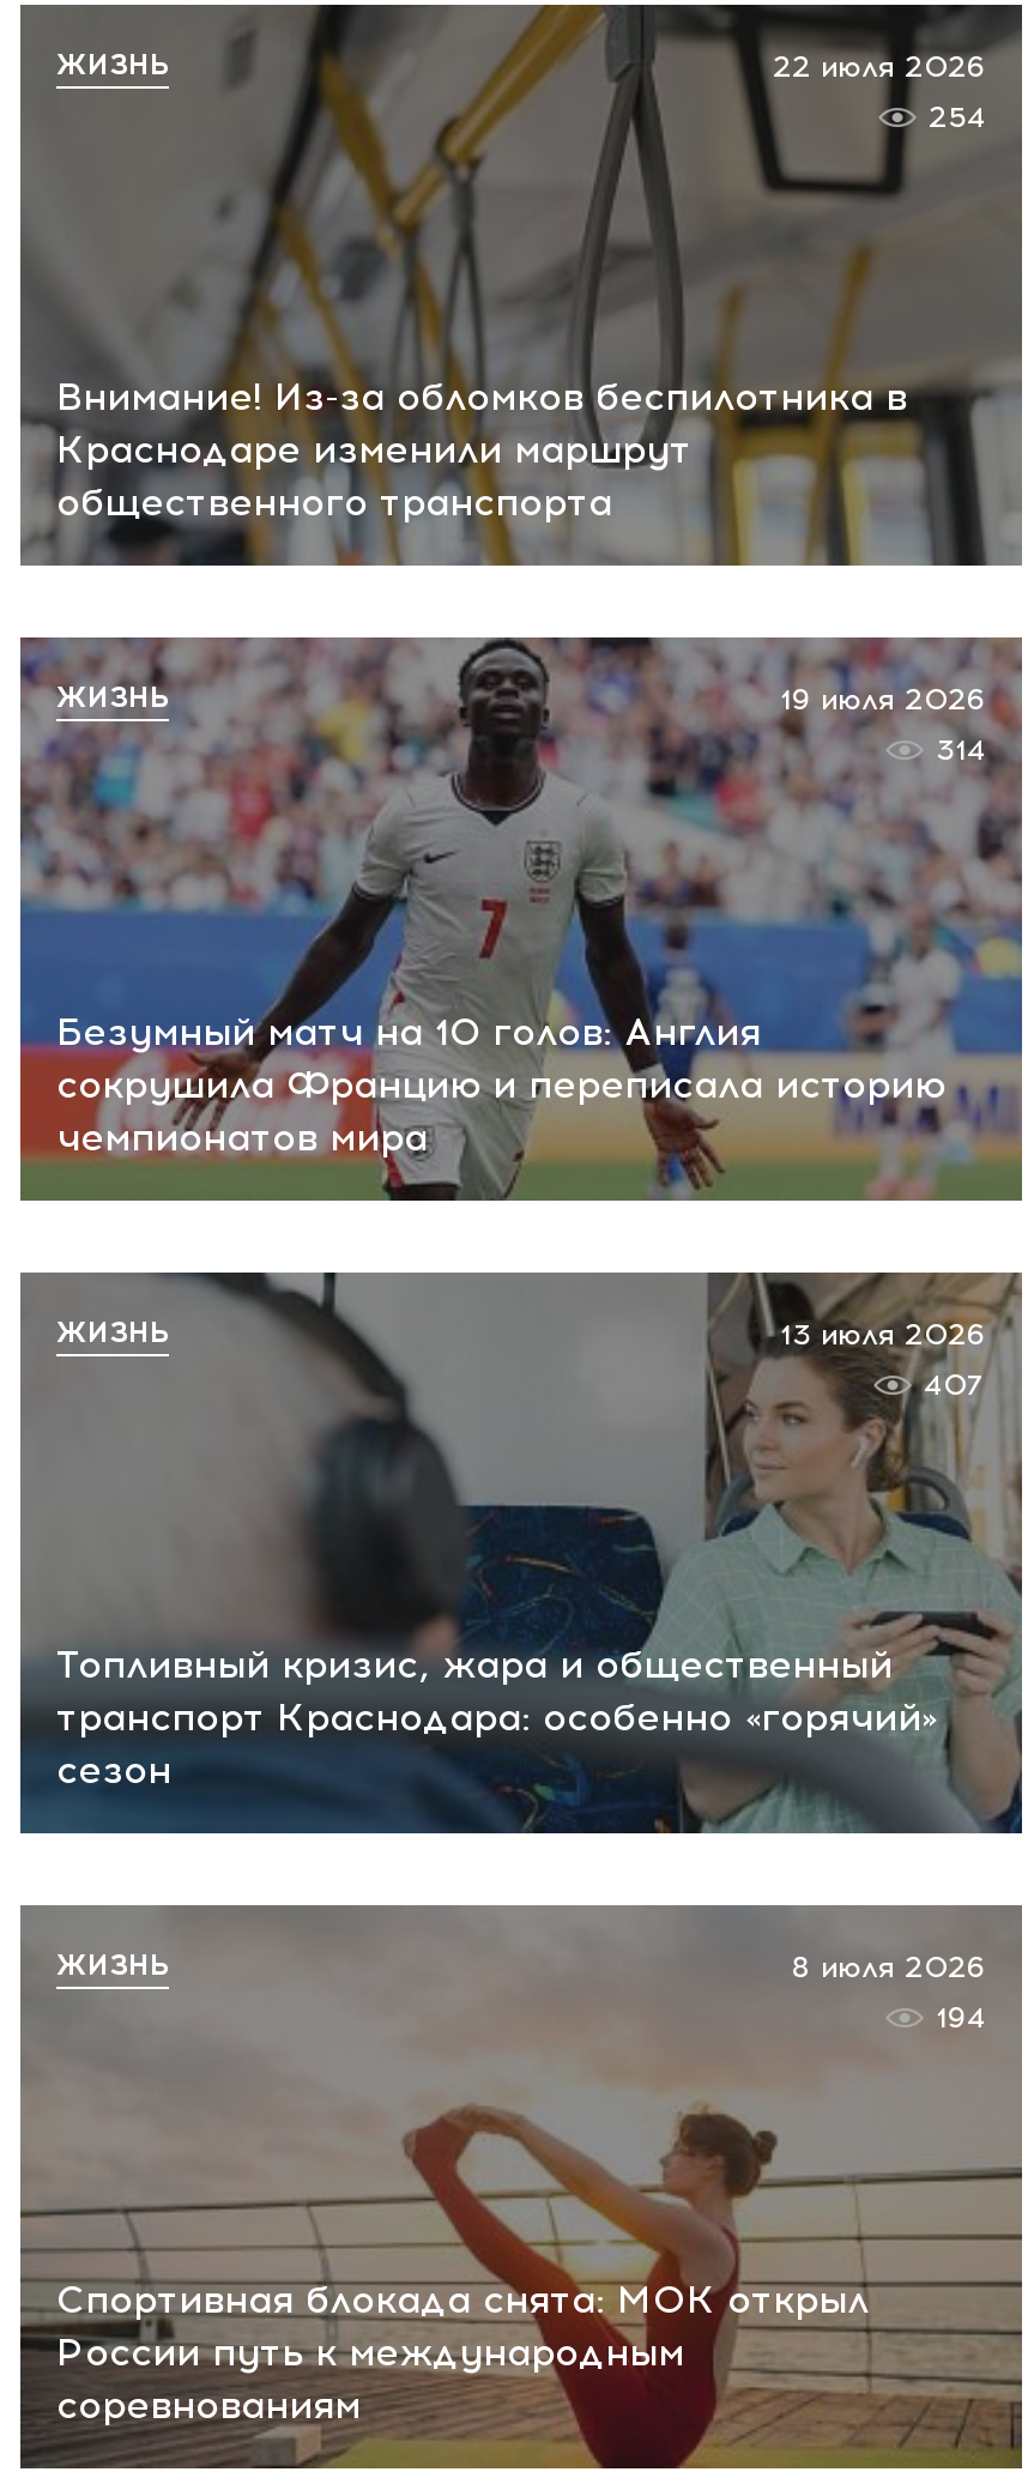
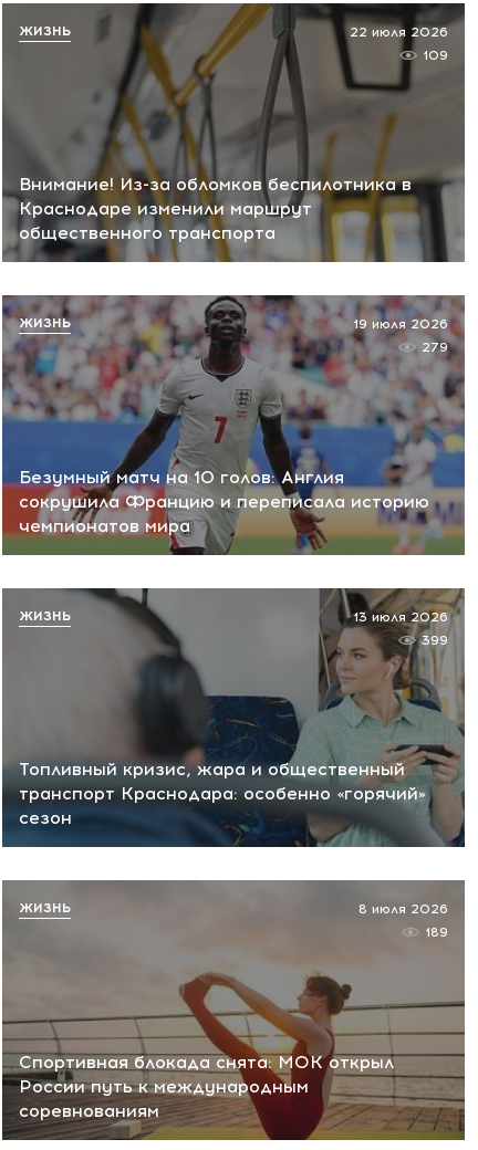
[929,100,986,133] 254 -> [423,47,448,63] 109
[936,734,986,767] 314 -> [422,340,448,355] 279
[924,1368,986,1401] 407 -> [422,632,448,648] 399
[936,2002,986,2035] 194 -> [425,925,448,940] 189

